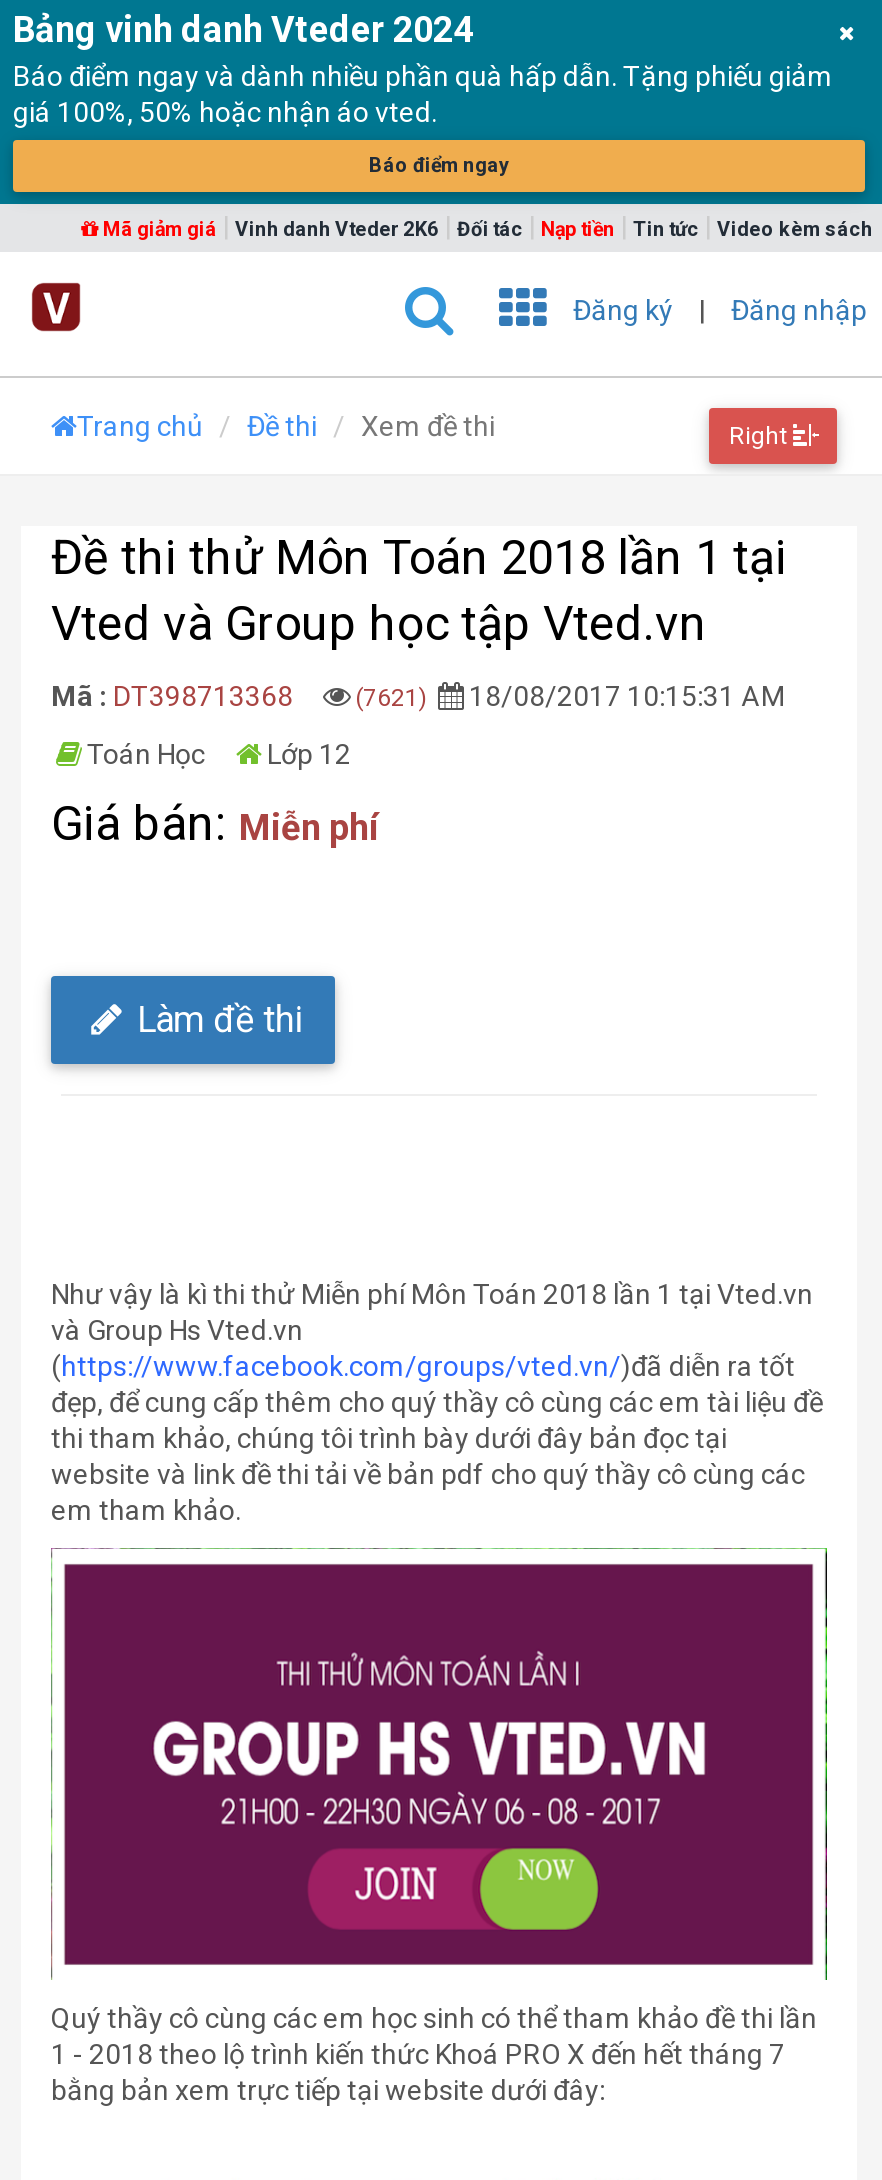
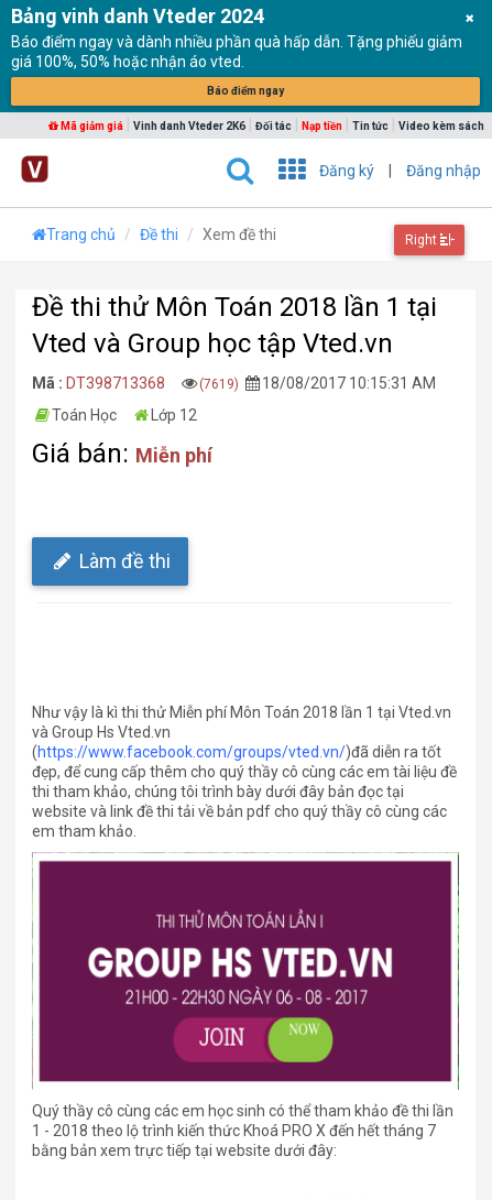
[51,680,785,712] Mã : DT398713368 (7621) 18/08/2017 10:15:31 AM -> [32,374,436,392] Mã : DT398713368 (7619) 18/08/2017 10:15:31 AM

